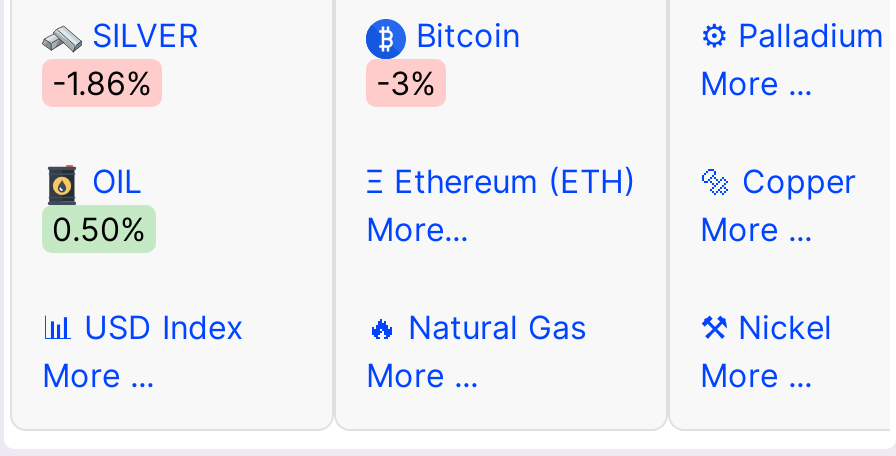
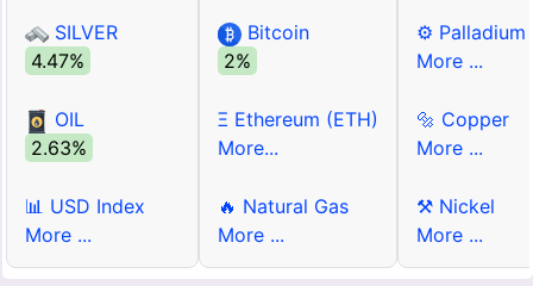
[52,64,152,104] -1.86% -> [31,49,84,73] 4.47%
[376,64,436,104] -3% -> [224,49,251,73] 2%
[52,210,146,250] 0.50% -> [31,136,87,160] 2.63%

